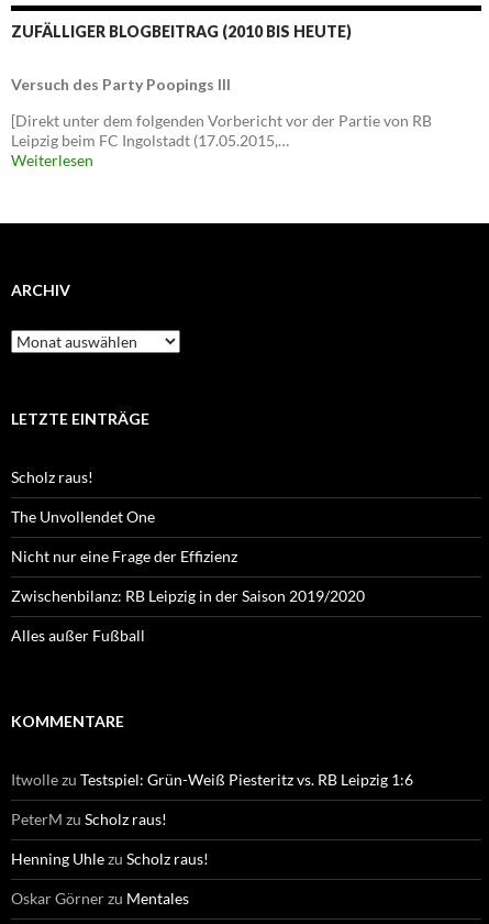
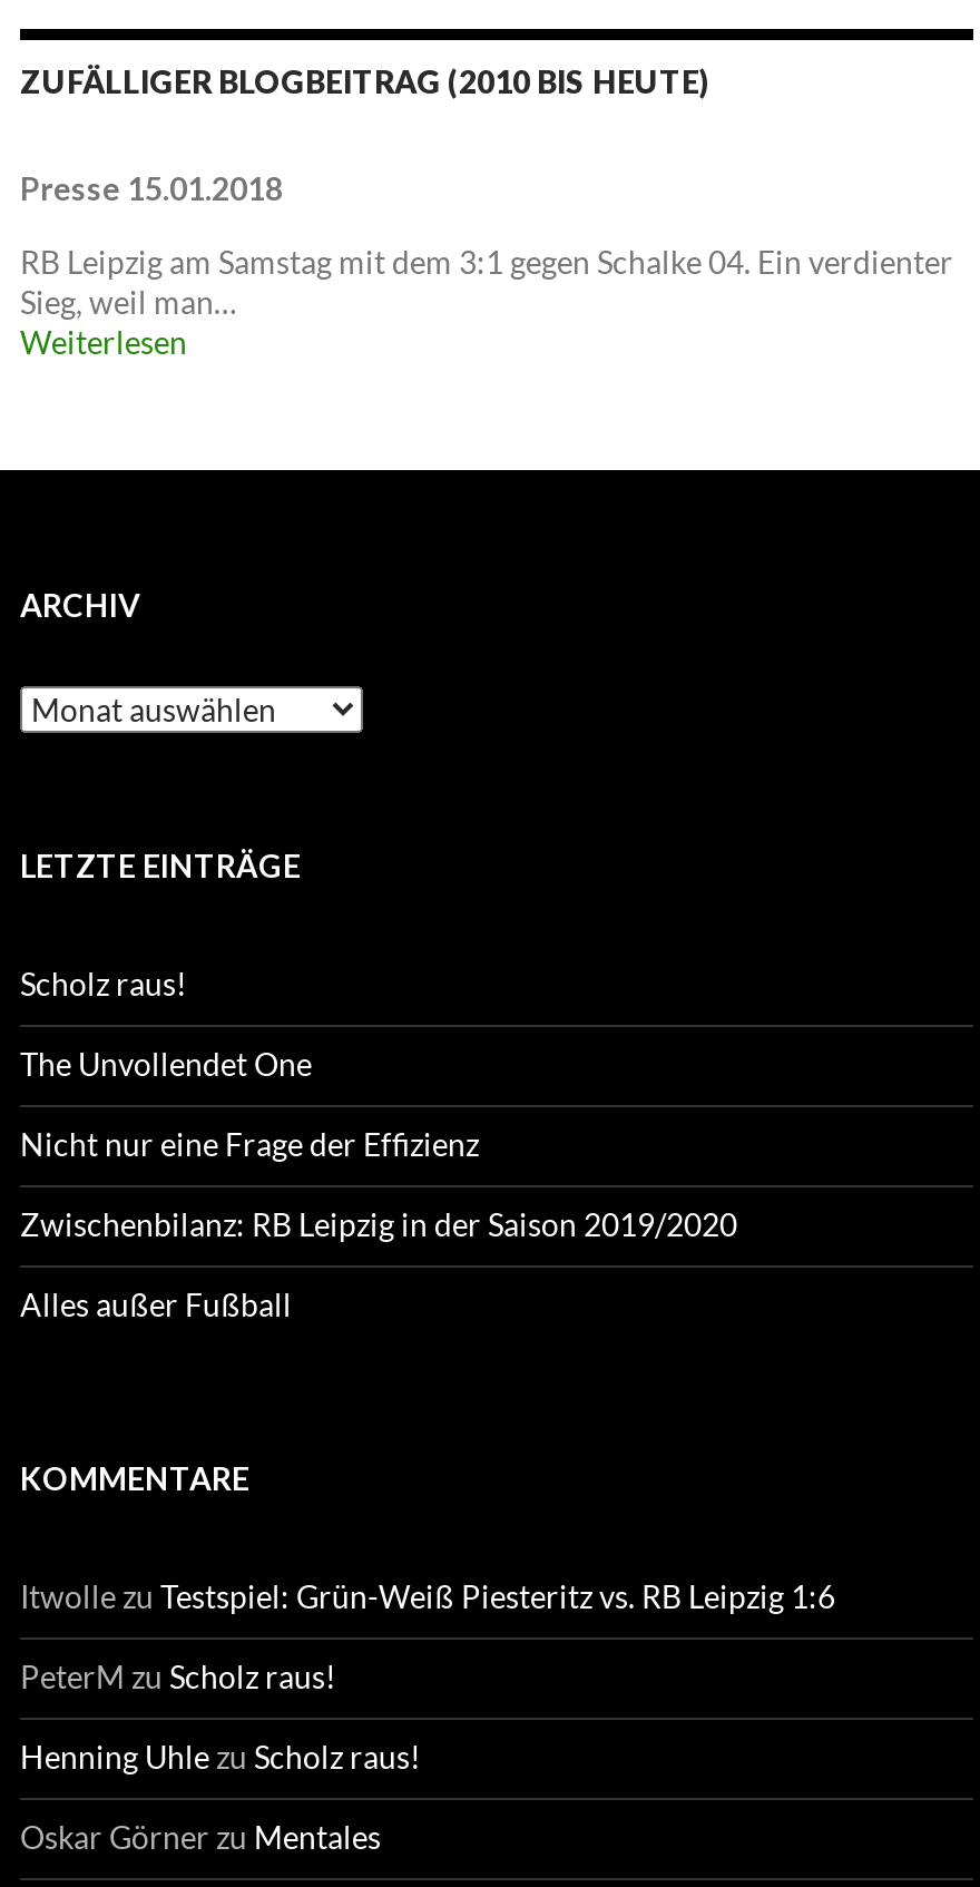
[11,75,231,94] Versuch des Party Poopings III -> [20,170,283,208] Presse 15.01.2018
[11,111,432,150] [Direkt unter dem folgenden Vorbericht vor der Partie von RB | Leipzig beim FC Ingolstadt (17.05.2015,… -> [20,244,953,321] RB Leipzig am Samstag mit dem 3:1 gegen Schalke 04. Ein verdienter | Sieg, weil man…

